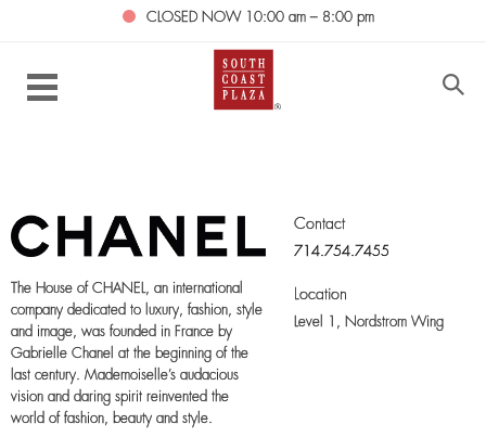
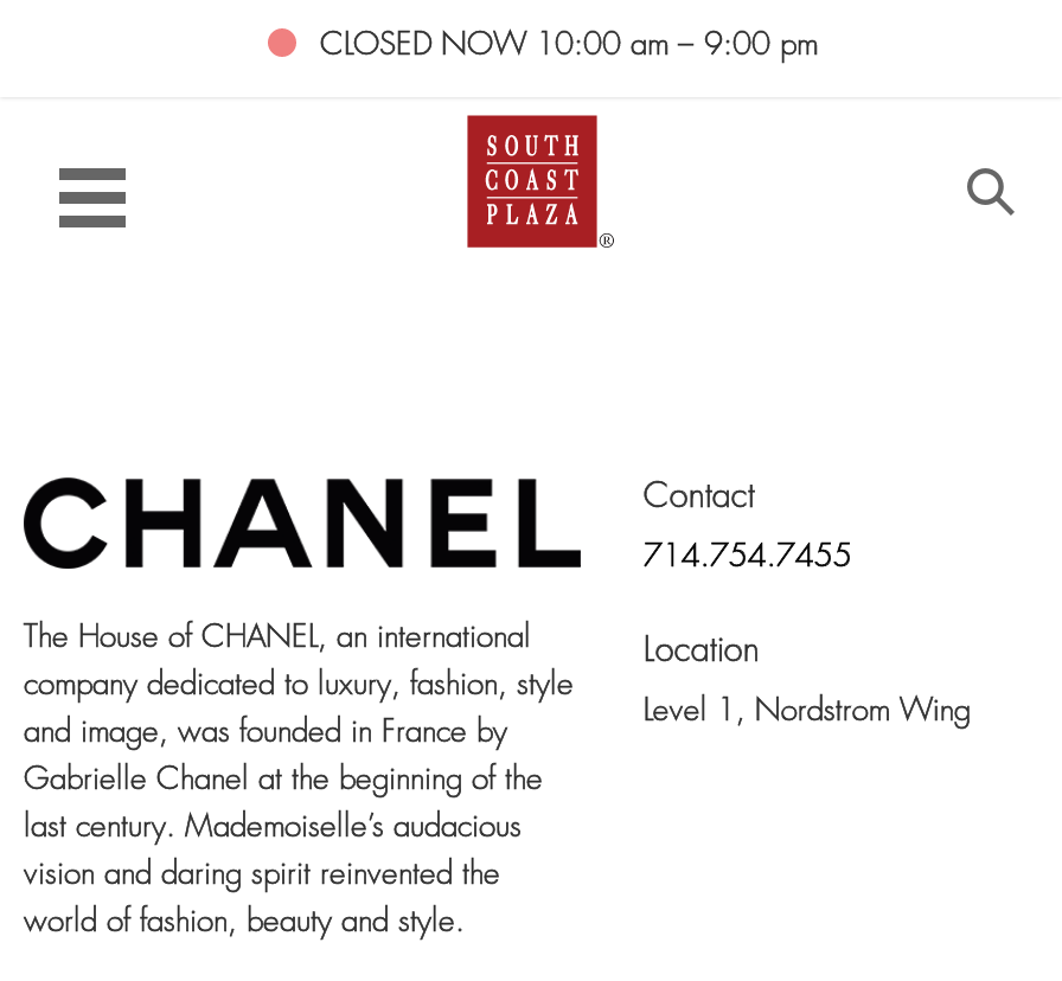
[146,11,374,25] CLOSED NOW 10:00 am – 8:00 pm -> [320,31,818,62] CLOSED NOW 10:00 am – 9:00 pm

